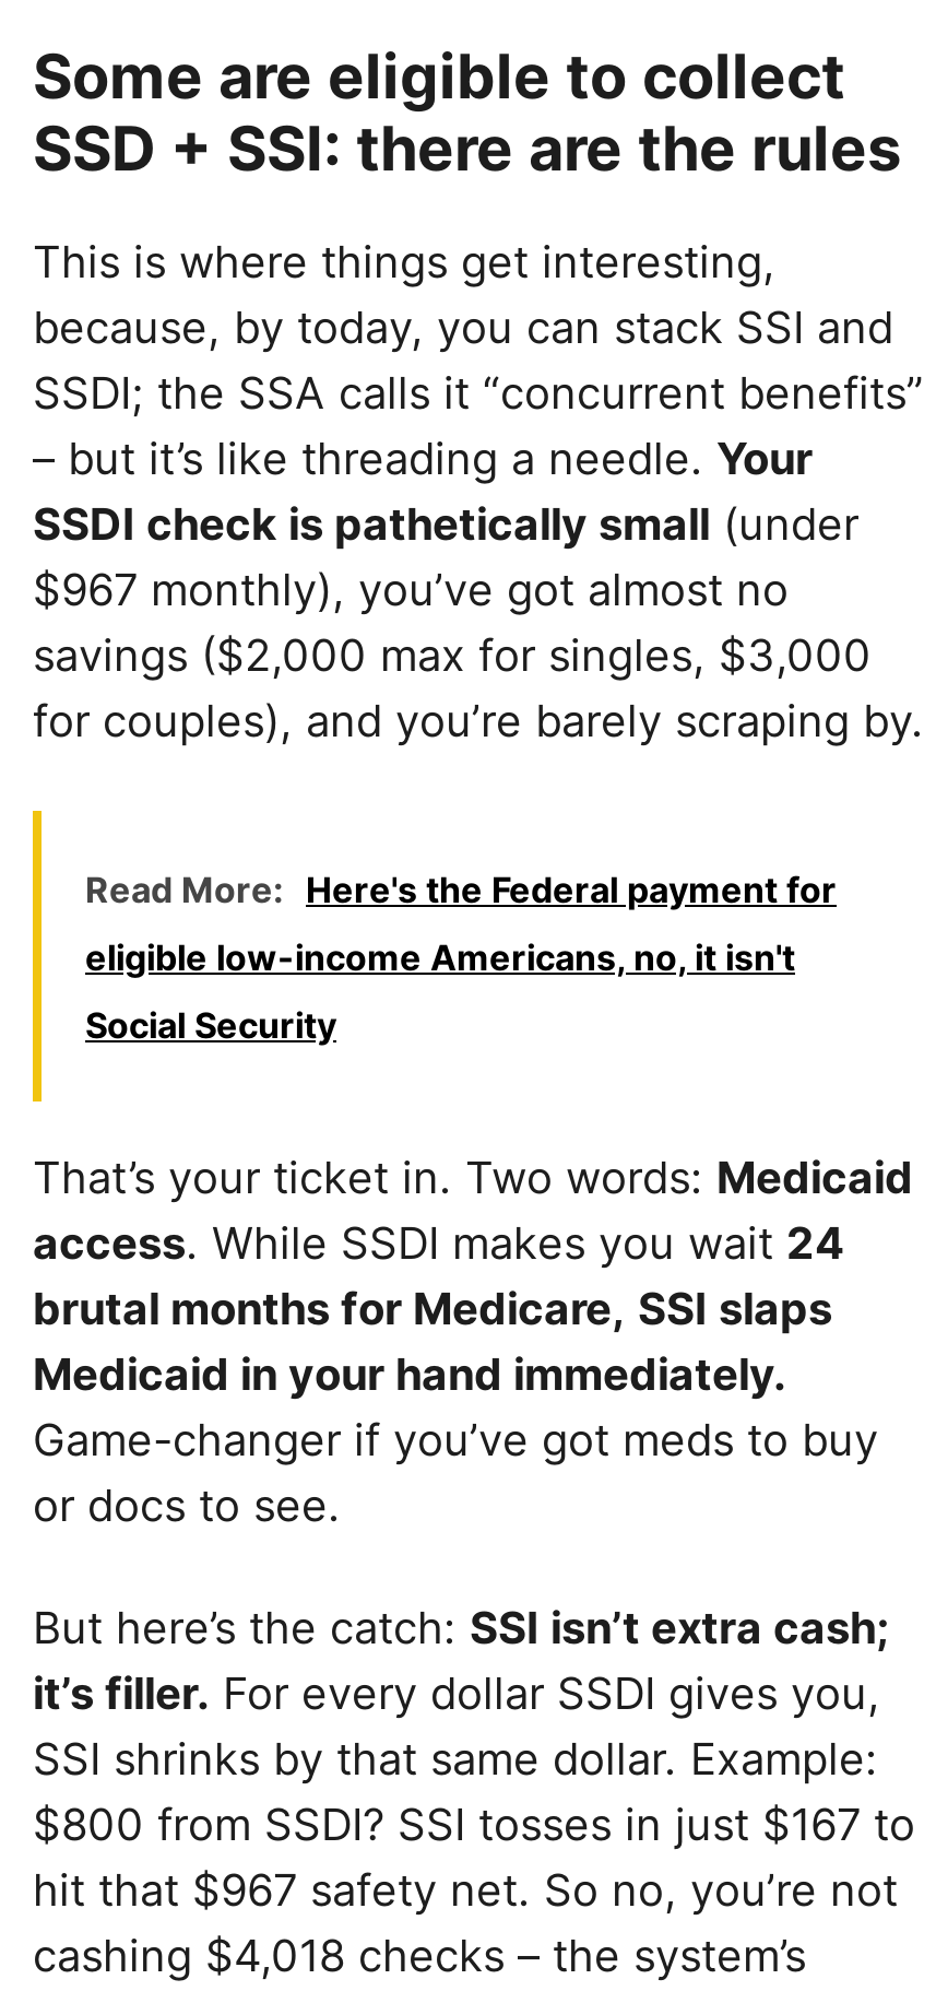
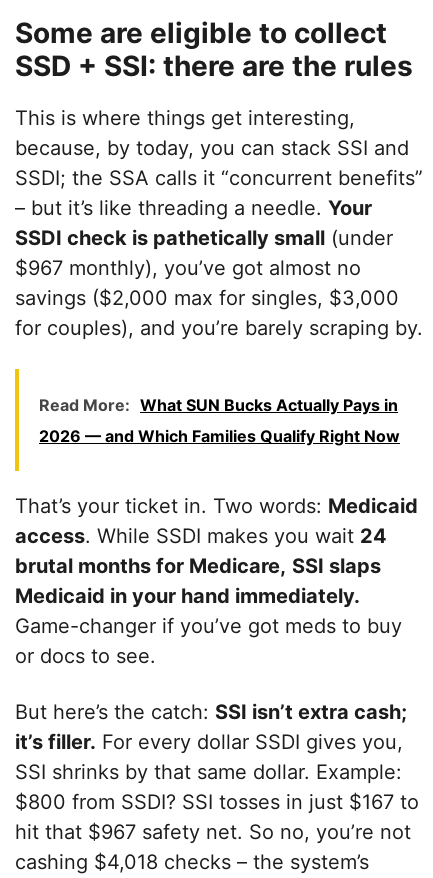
[85,867,837,1046] Read More: Here's the Federal payment for | eligible low-income Americans, no, it isn't | Social Security -> [39,395,400,446] Read More: What SUN Bucks Actually Pays in | 2026 — and Which Families Qualify Right Now

